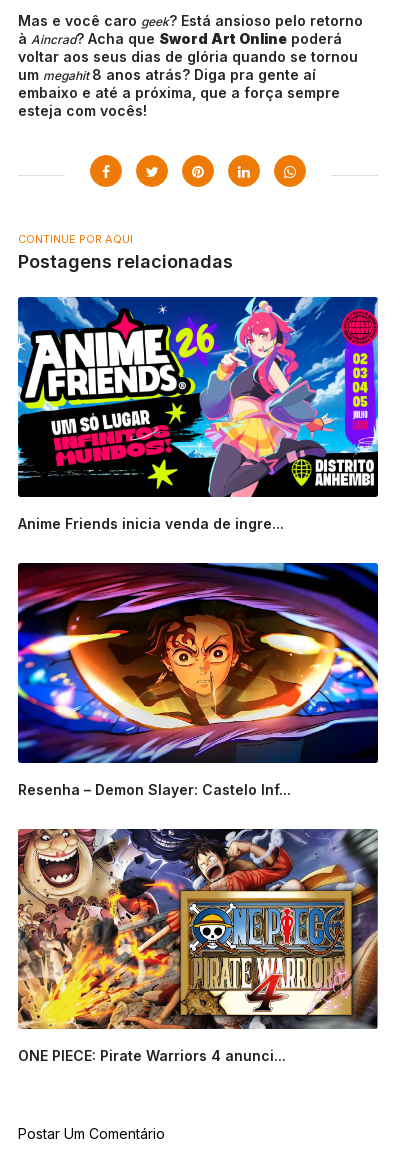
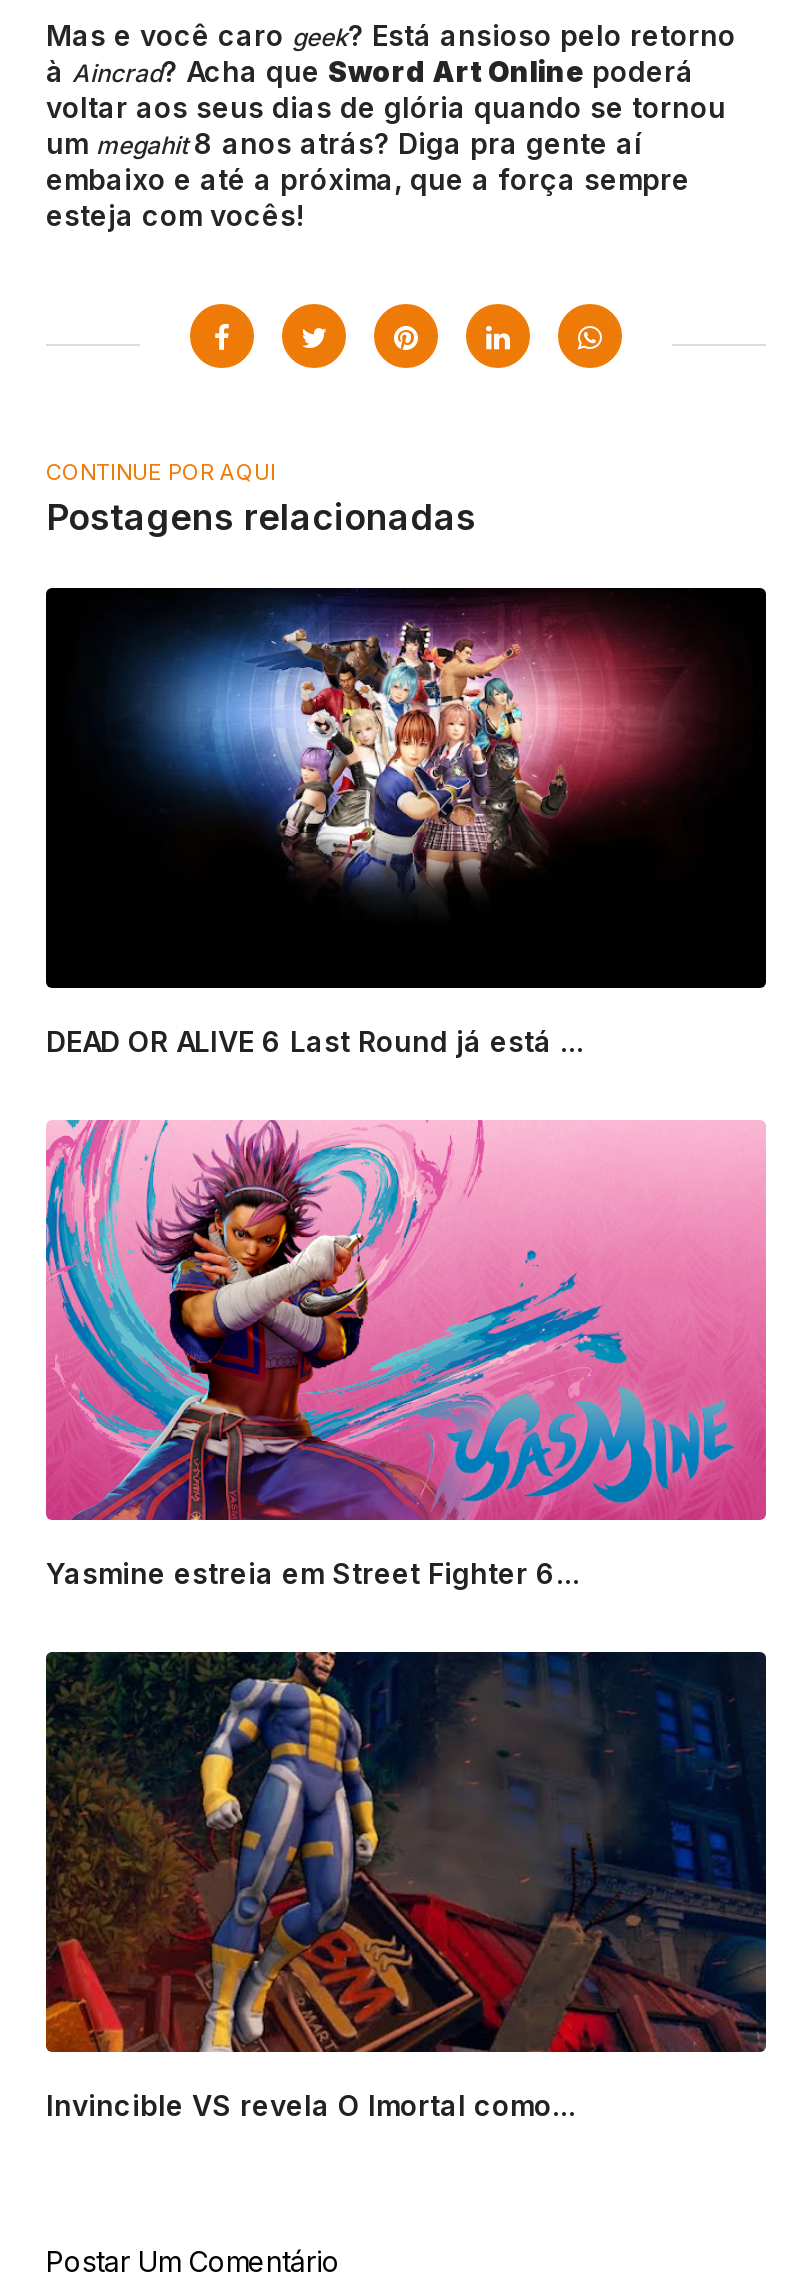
[17,296,379,532] [image] | Anime Friends inicia venda de ingre... -> [44,586,768,1058] [image] | DEAD OR ALIVE 6 Last Round já está ...
[17,562,379,798] [image] | Resenha – Demon Slayer: Castelo Inf... -> [44,1118,768,1590] [image] | Yasmine estreia em Street Fighter 6...
[17,828,379,1064] [image] | ONE PIECE: Pirate Warriors 4 anunci... -> [44,1650,768,2122] [image] | Invincible VS revela O Imortal como...

